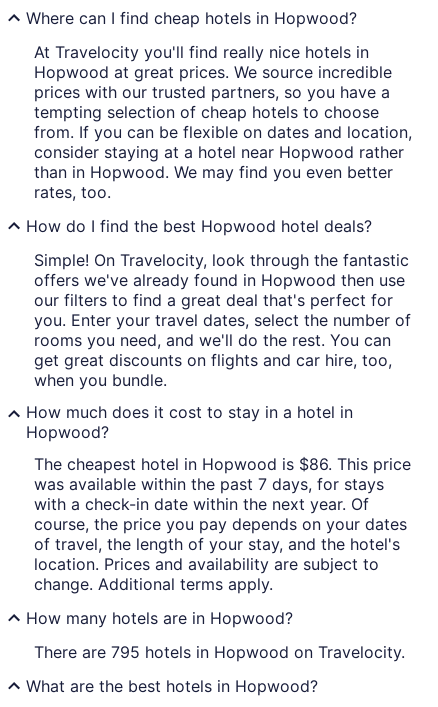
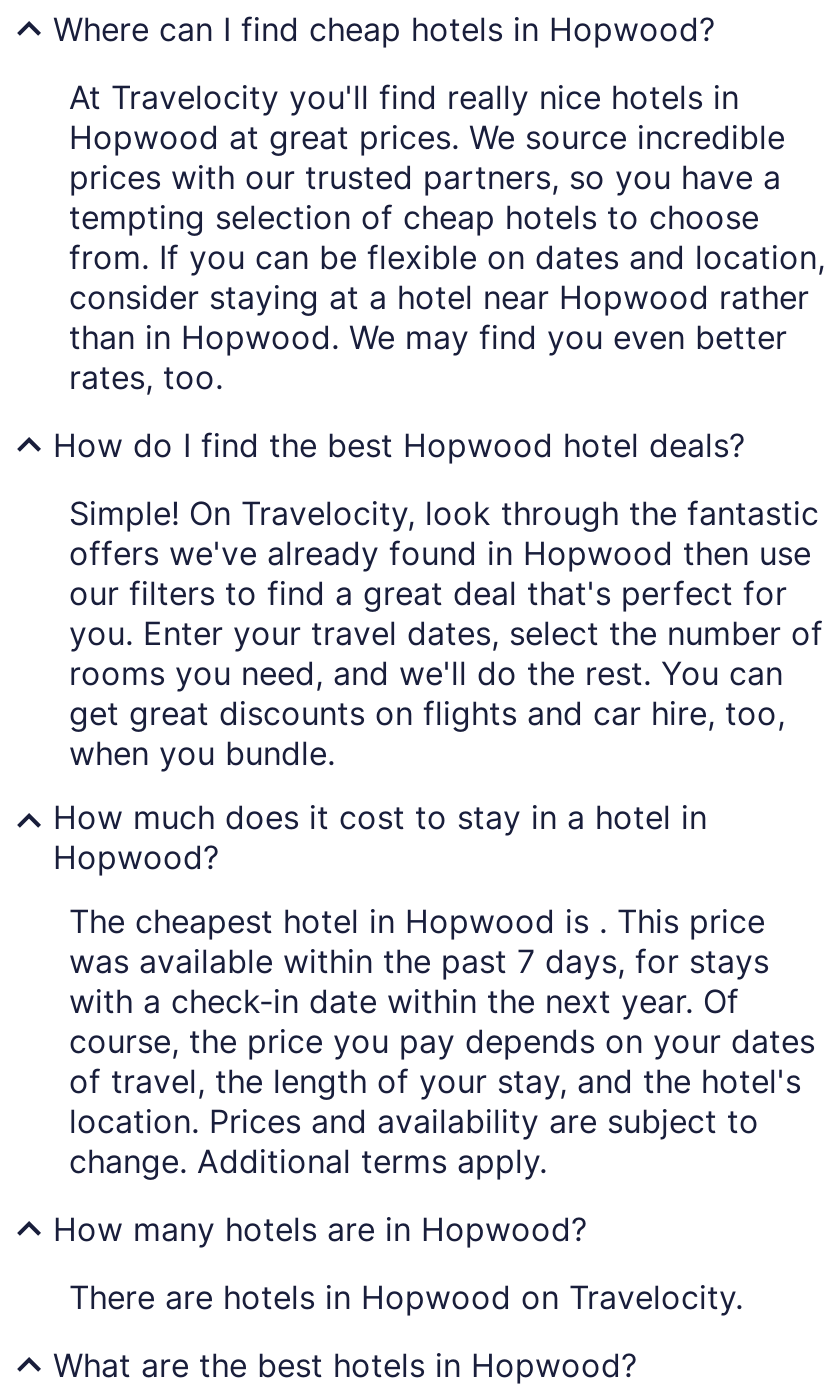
[34,454,411,474] The cheapest hotel in Hopwood is $86. This price -> [69,901,765,941] The cheapest hotel in Hopwood is . This price
[34,642,405,662] There are 795 hotels in Hopwood on Travelocity. -> [69,1277,743,1317] There are hotels in Hopwood on Travelocity.

